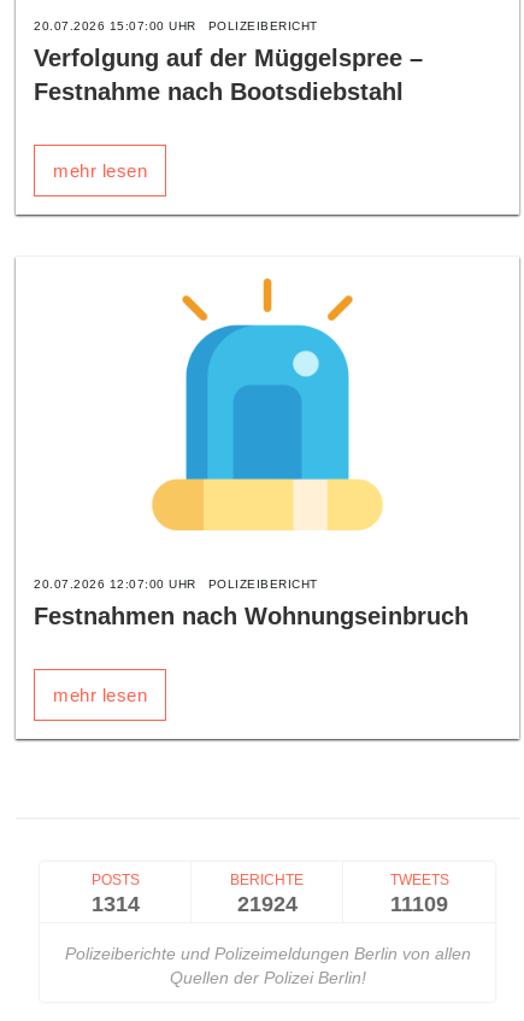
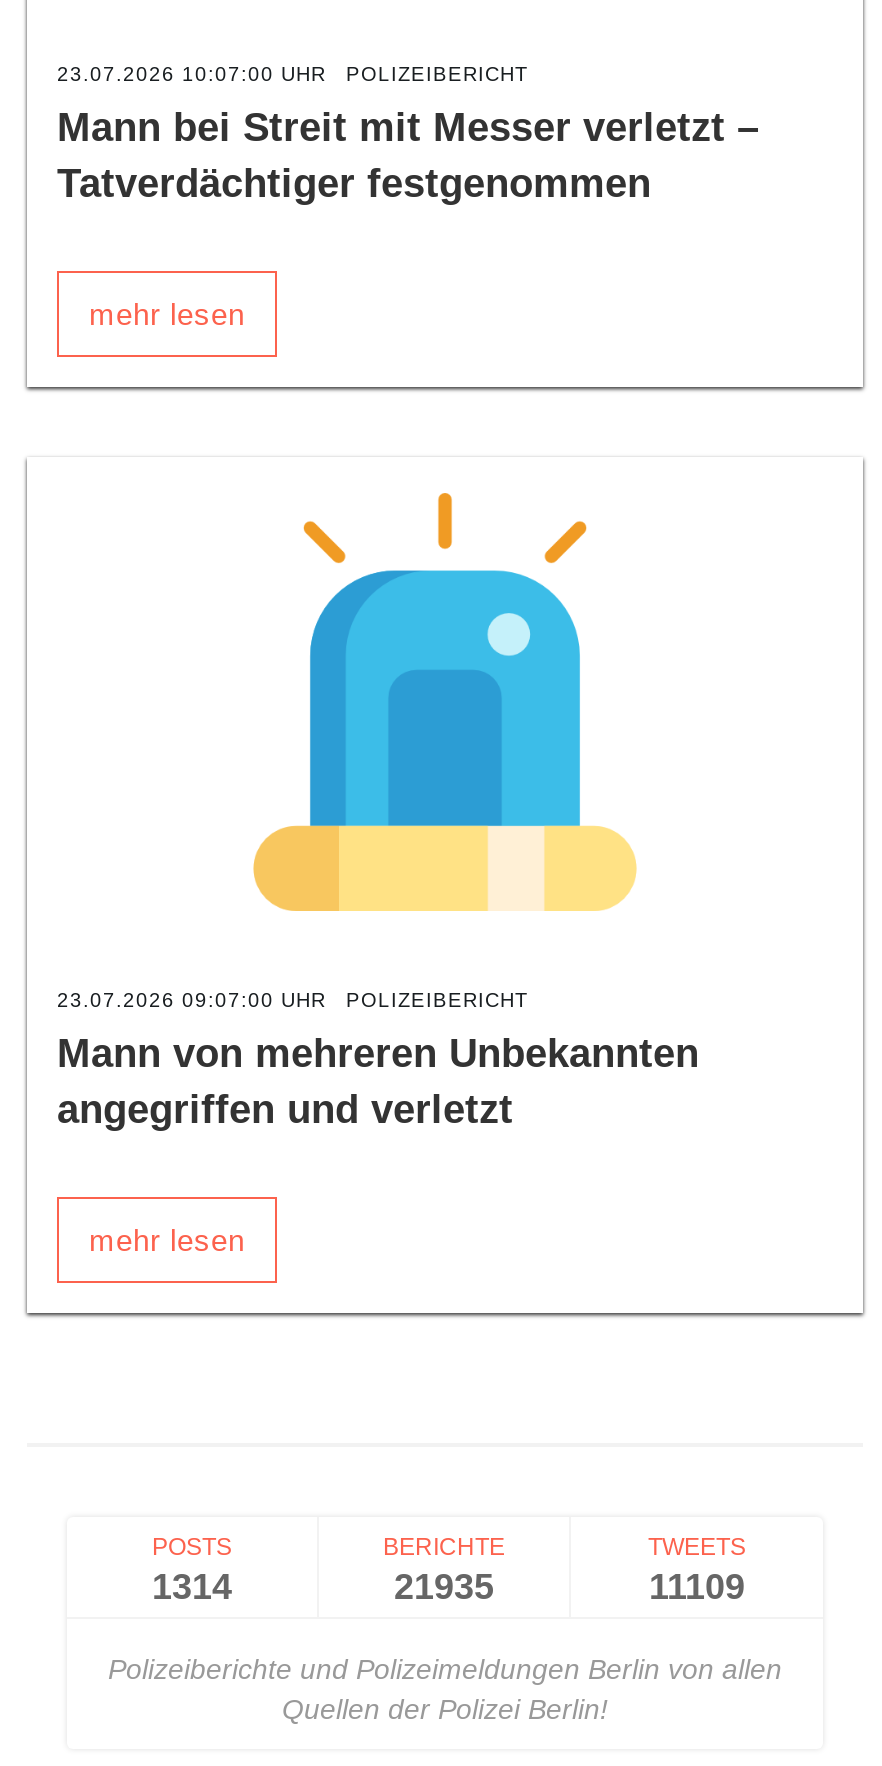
[34,19,317,33] 20.07.2026 15:07:00 UHR POLIZEIBERICHT -> [57,63,528,85] 23.07.2026 10:07:00 UHR POLIZEIBERICHT
[34,45,423,105] Verfolgung auf der Müggelspree – | Festnahme nach Bootsdiebstahl -> [57,105,759,205] Mann bei Streit mit Messer verletzt – | Tatverdächtiger festgenommen
[34,577,317,591] 20.07.2026 12:07:00 UHR POLIZEIBERICHT -> [57,989,528,1011] 23.07.2026 09:07:00 UHR POLIZEIBERICHT
[34,603,469,629] Festnahmen nach Wohnungseinbruch -> [57,1031,699,1131] Mann von mehreren Unbekannten | angegriffen und verletzt
[237,892,297,916] 21924 -> [394,1567,494,1607] 21935

